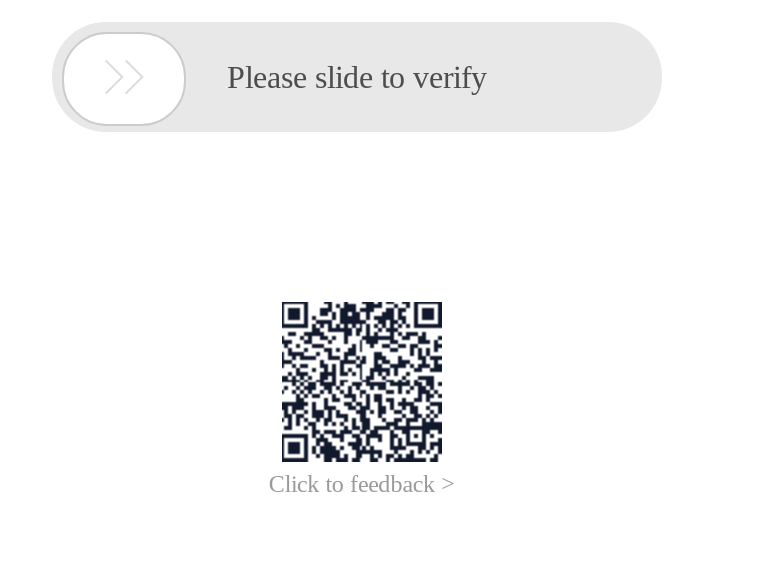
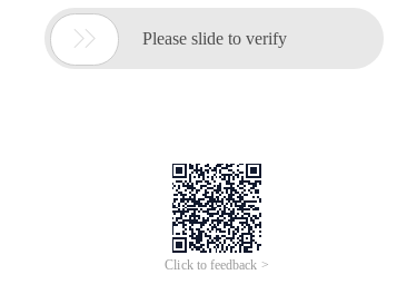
[280,302,444,464] [image] -> [172,163,262,254] [image]

